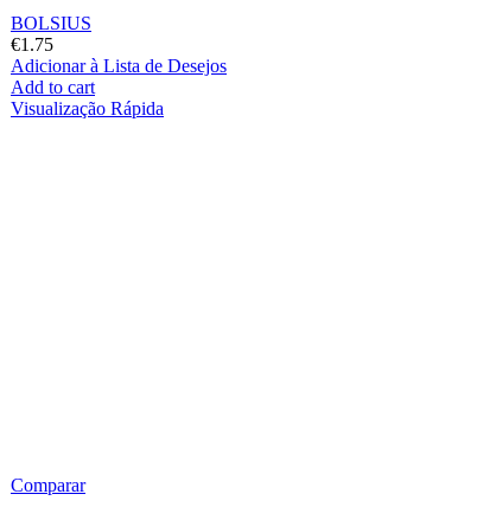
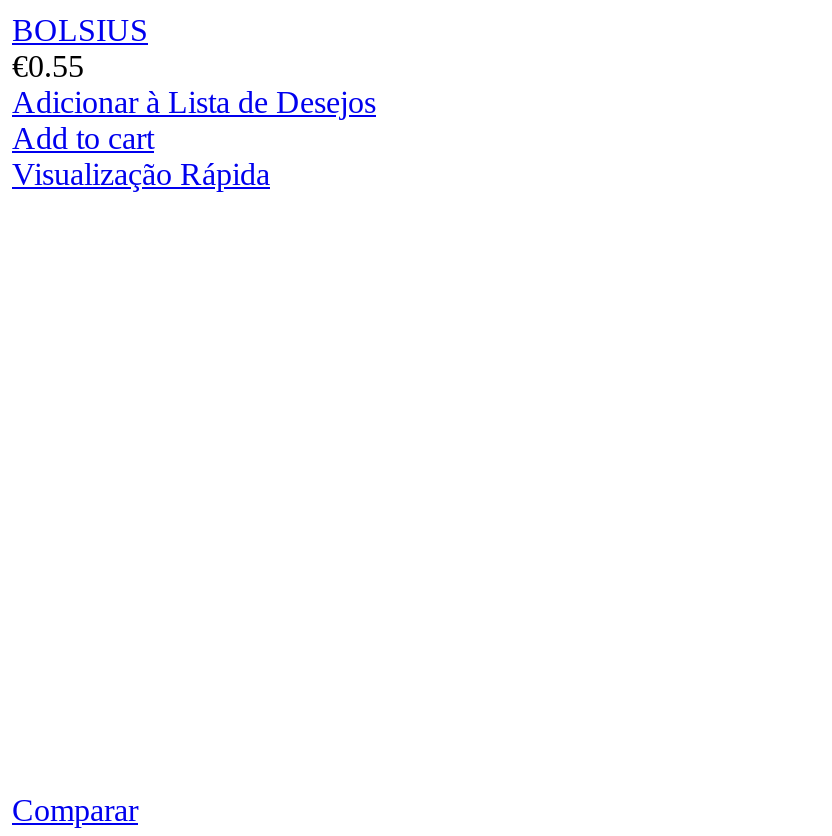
[11,35,53,55] €1.75 -> [12,50,84,84] €0.55

